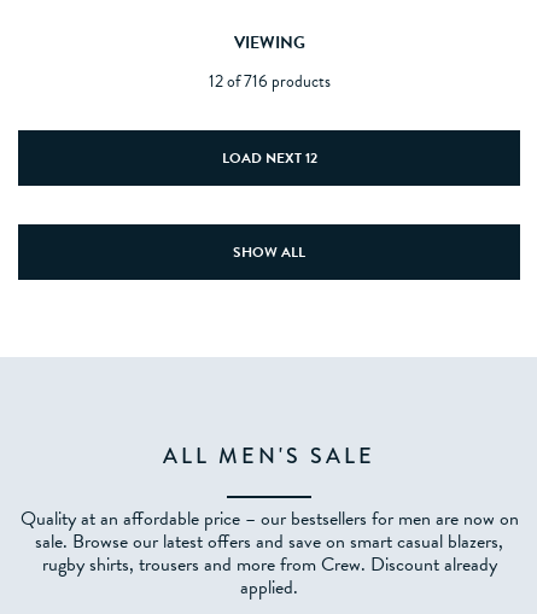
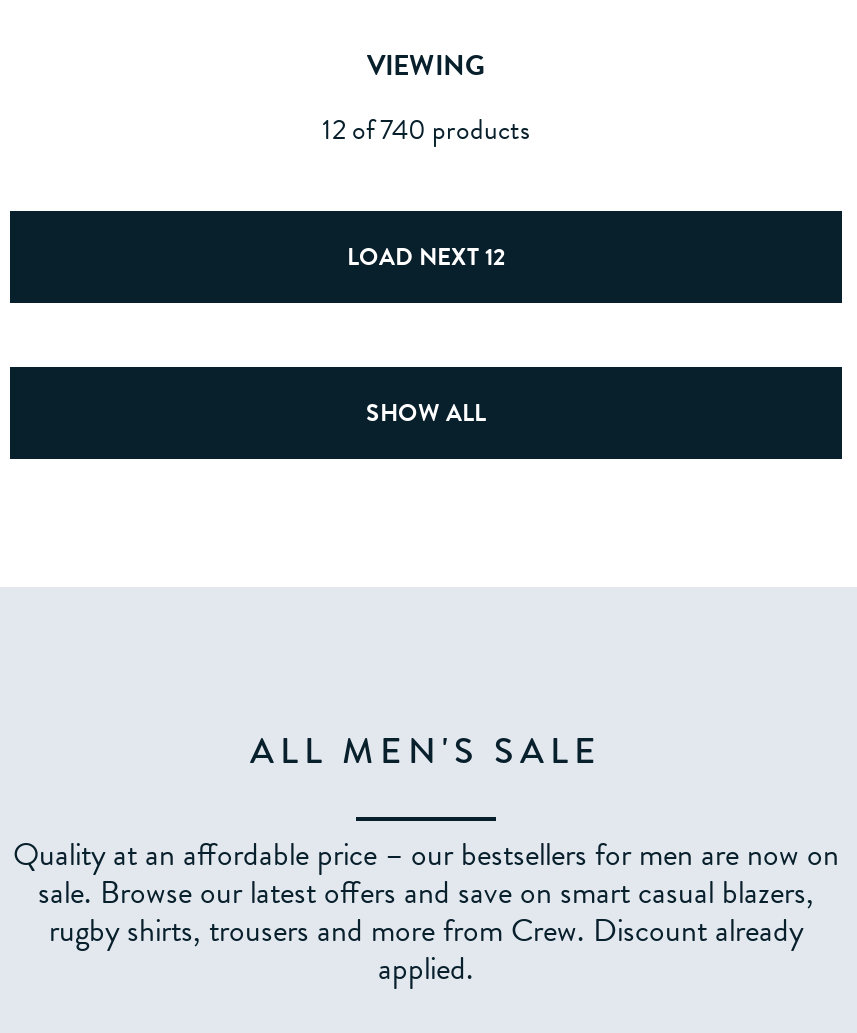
[208,69,330,94] 12 of 716 products -> [322,109,530,151] 12 of 740 products

